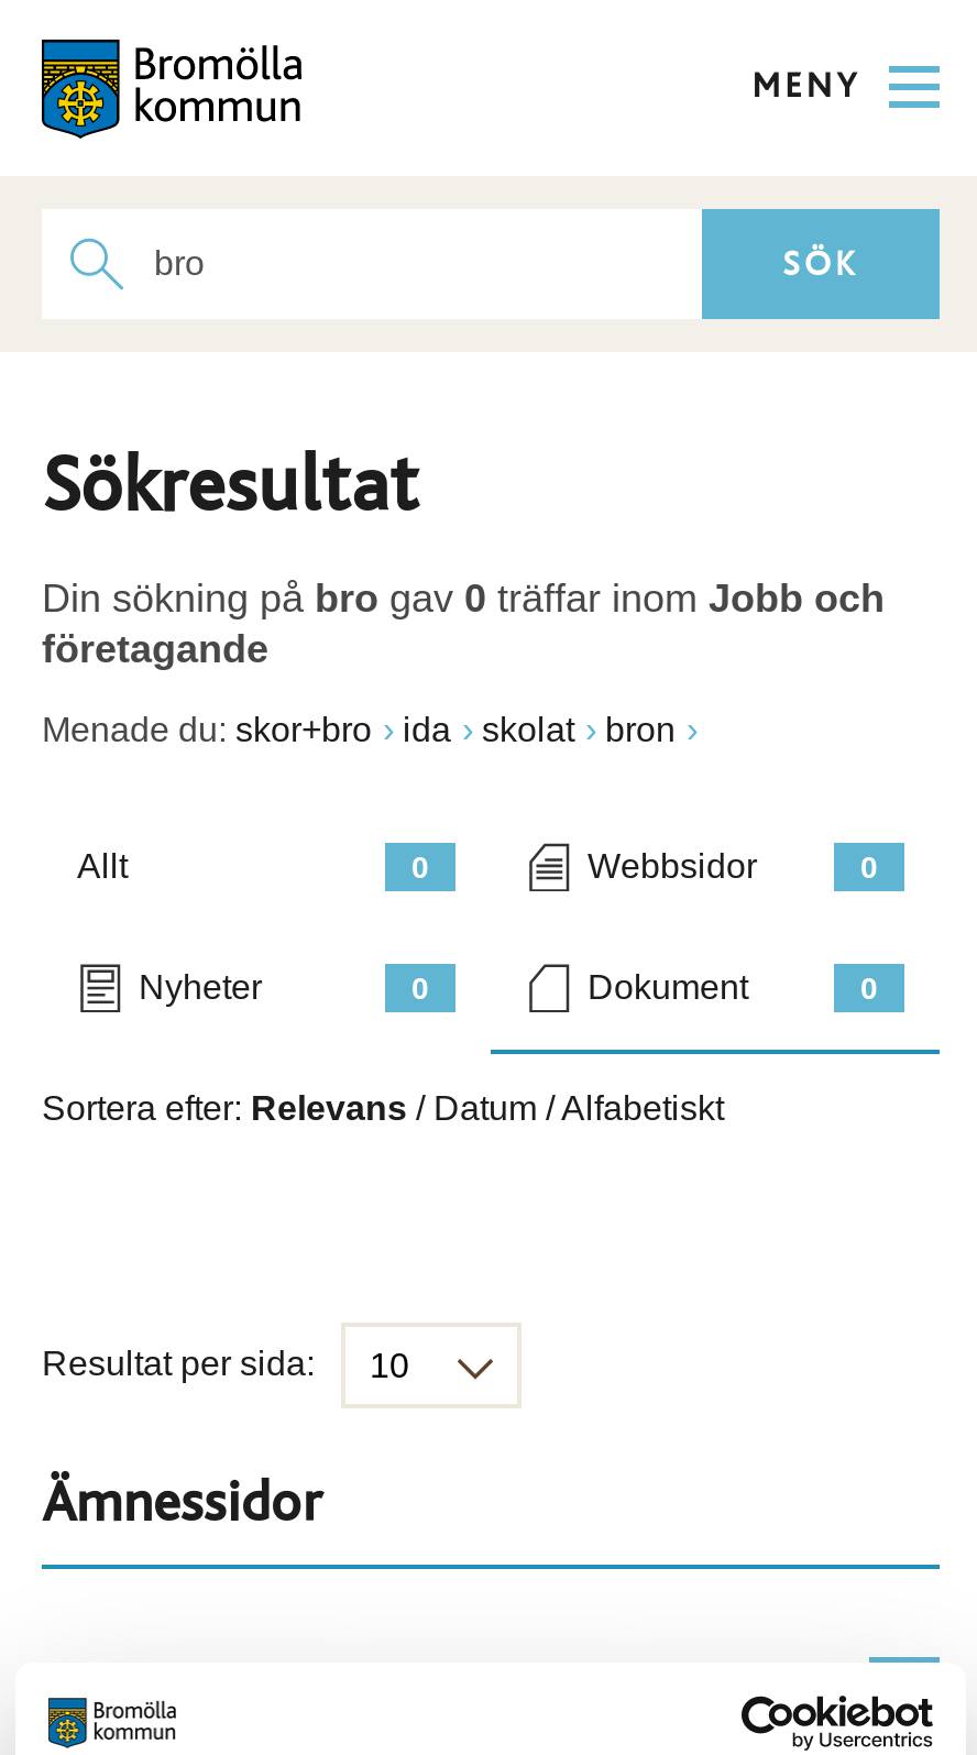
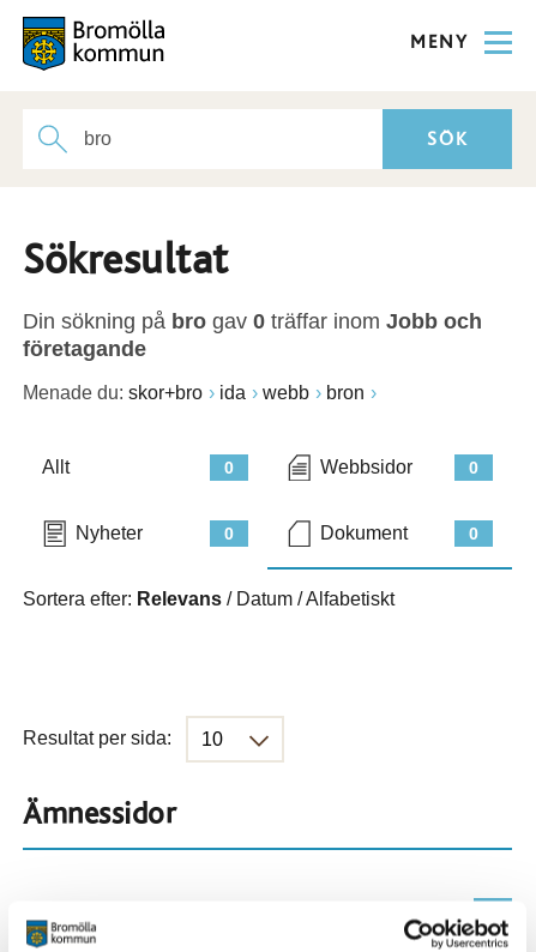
[482,711,574,748] skolat -> [263,382,309,403] webb

